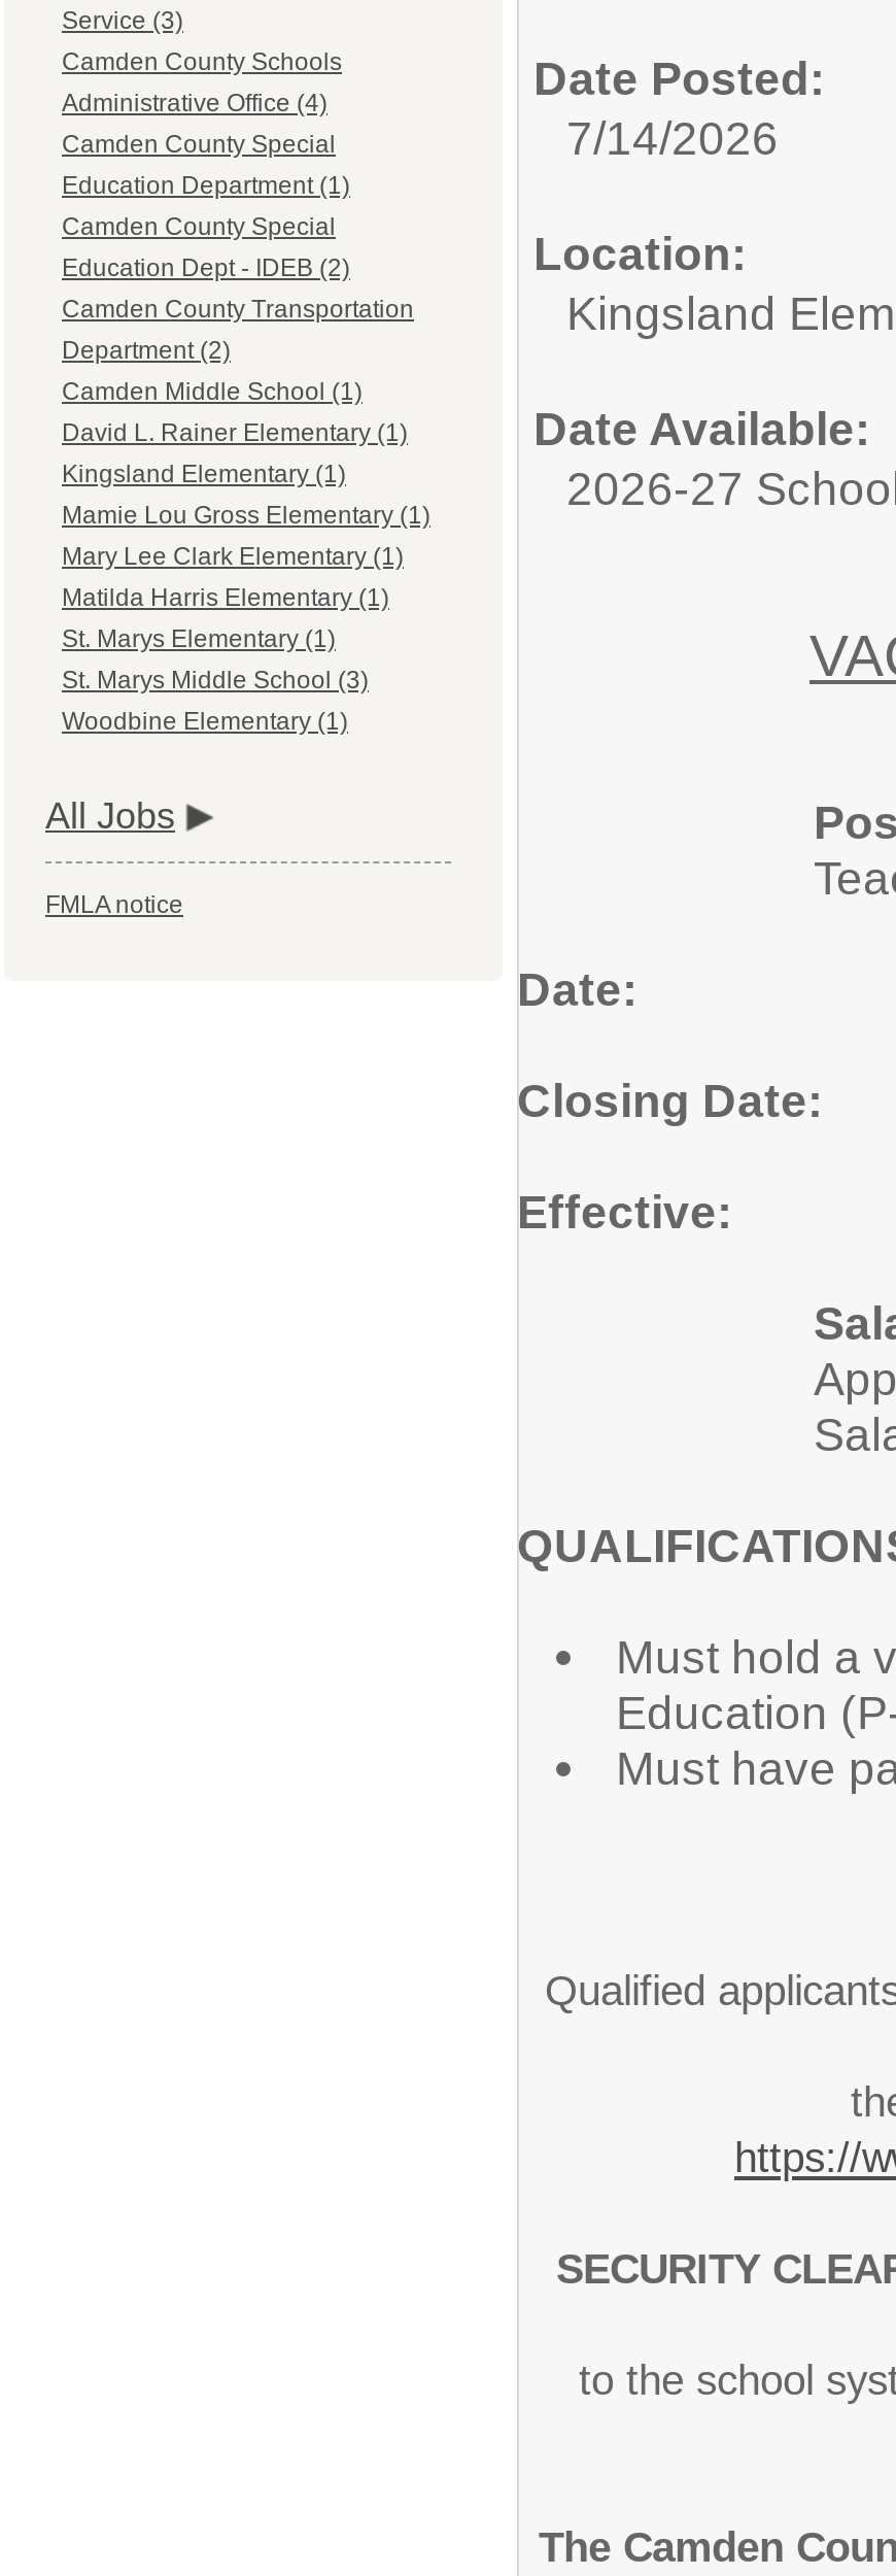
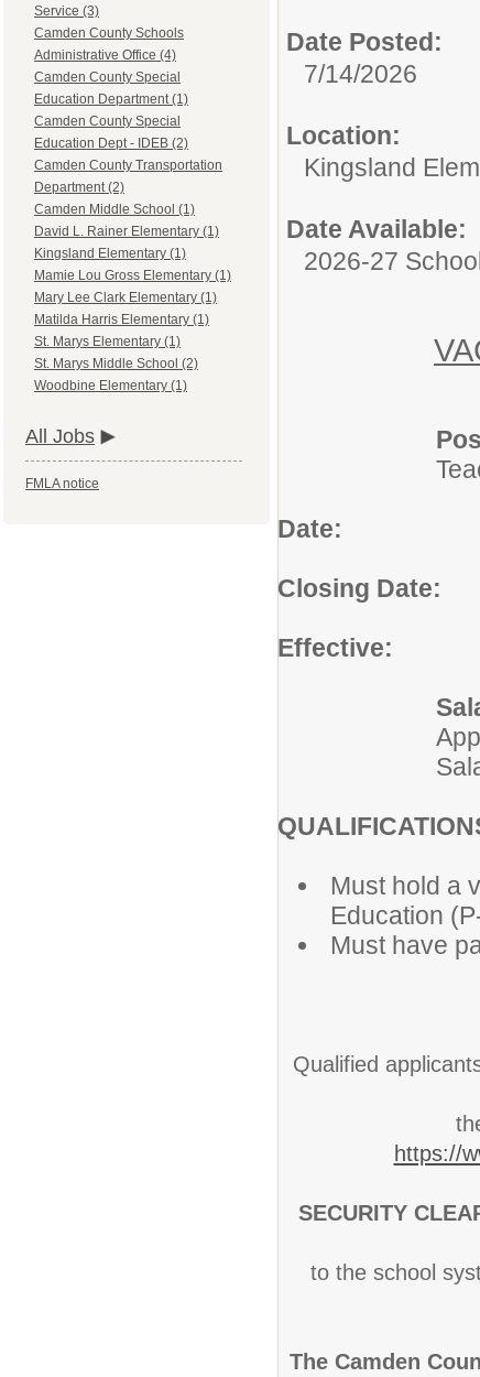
[62,666,369,695] St. Marys Middle School (3) -> [34,356,198,372] St. Marys Middle School (2)

